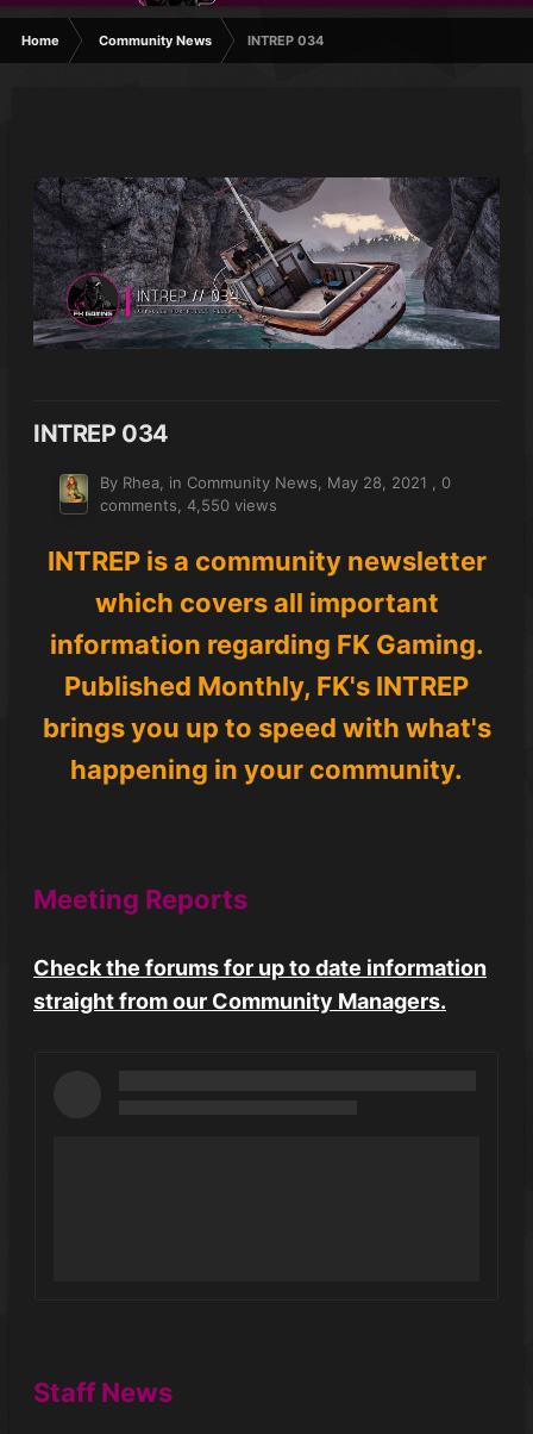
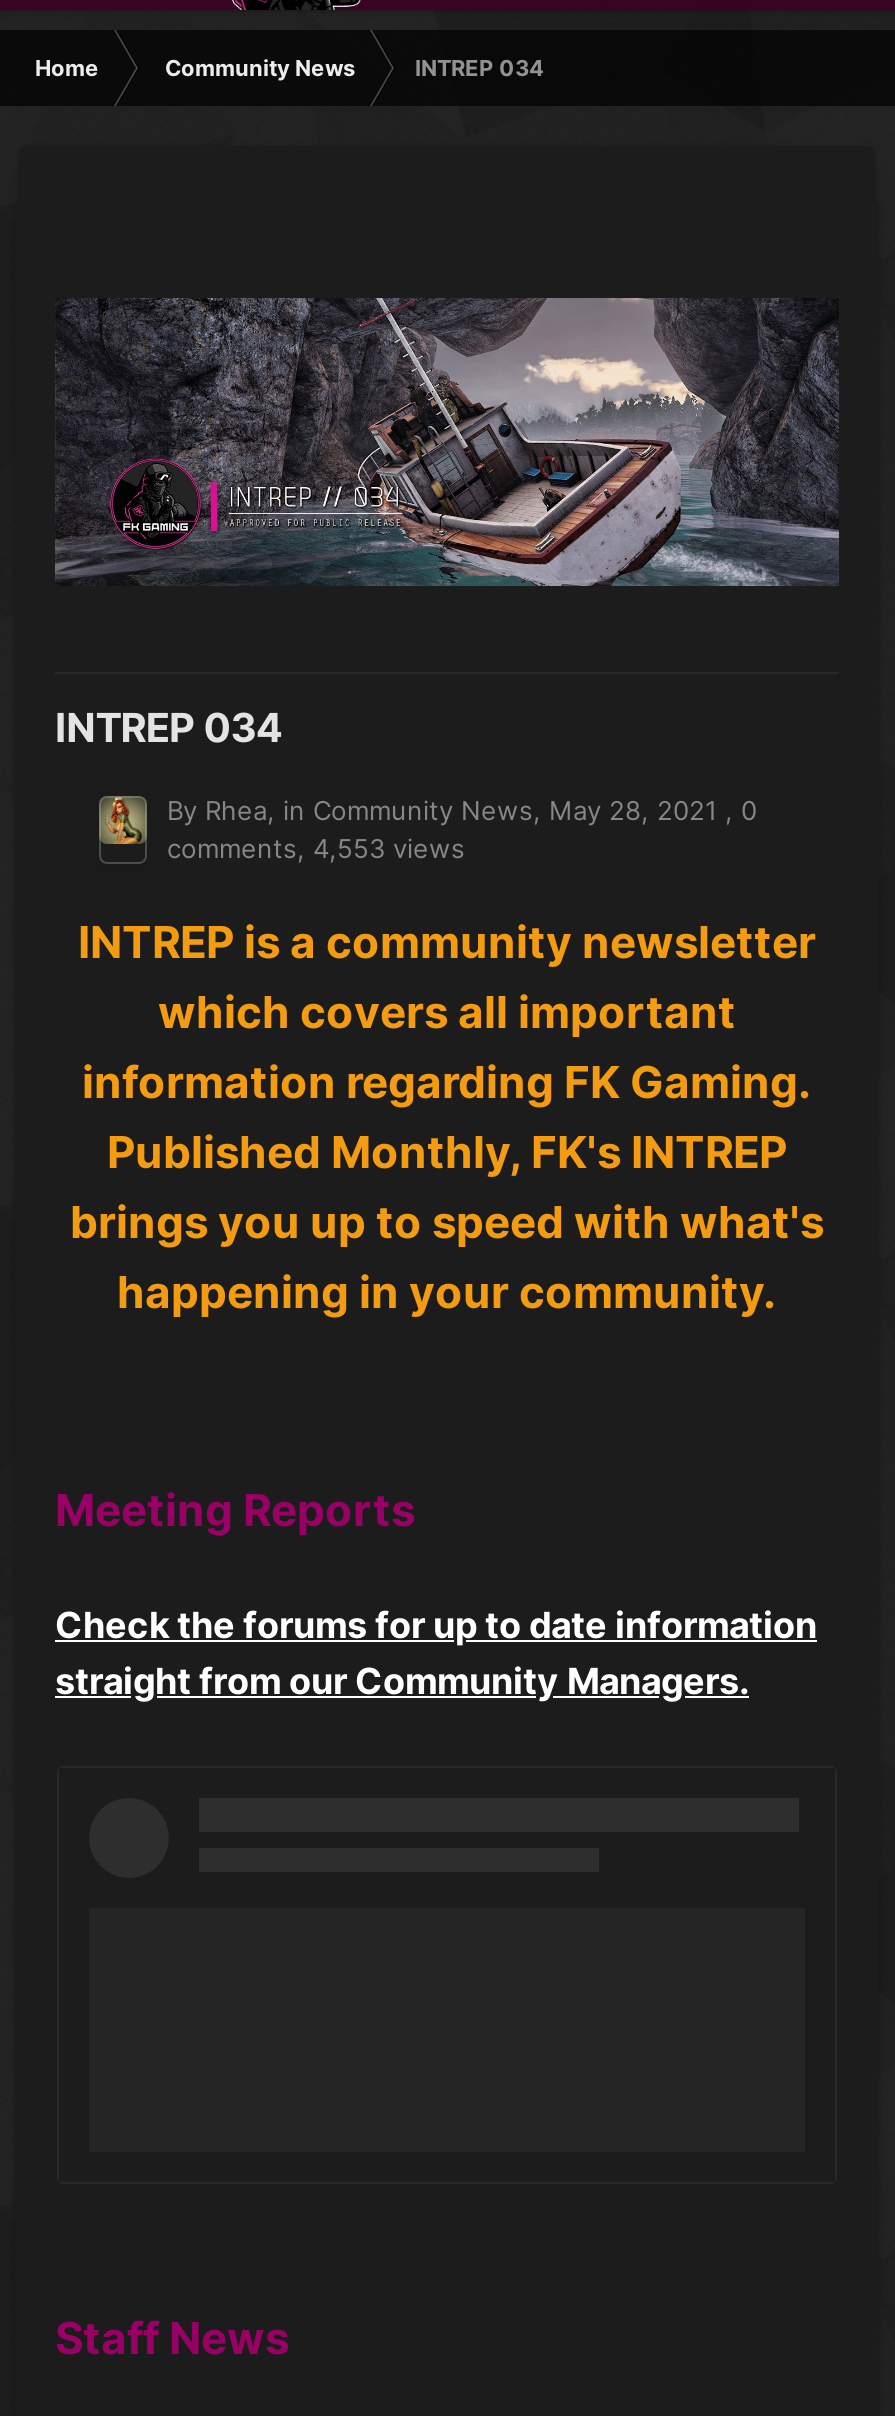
[100,496,277,515] comments, 4,550 views -> [167,832,465,864] comments, 4,553 views

